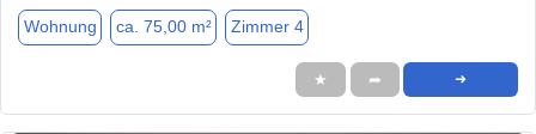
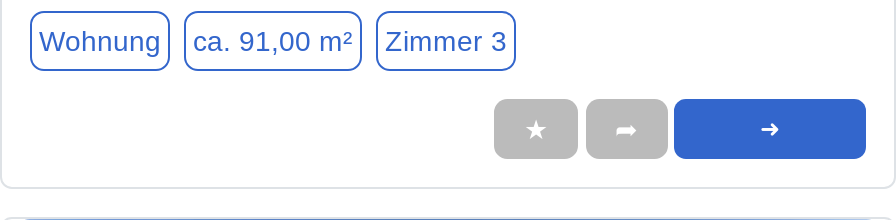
[115,17,211,36] ca. 75,00 m² -> [193,25,353,57] ca. 91,00 m²
[230,17,303,36] Zimmer 4 -> [385,25,507,57] Zimmer 3

